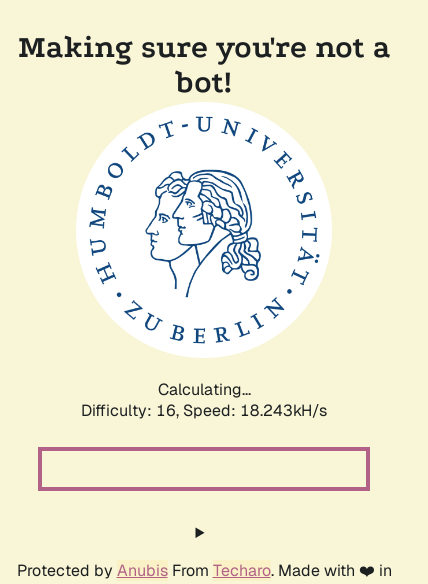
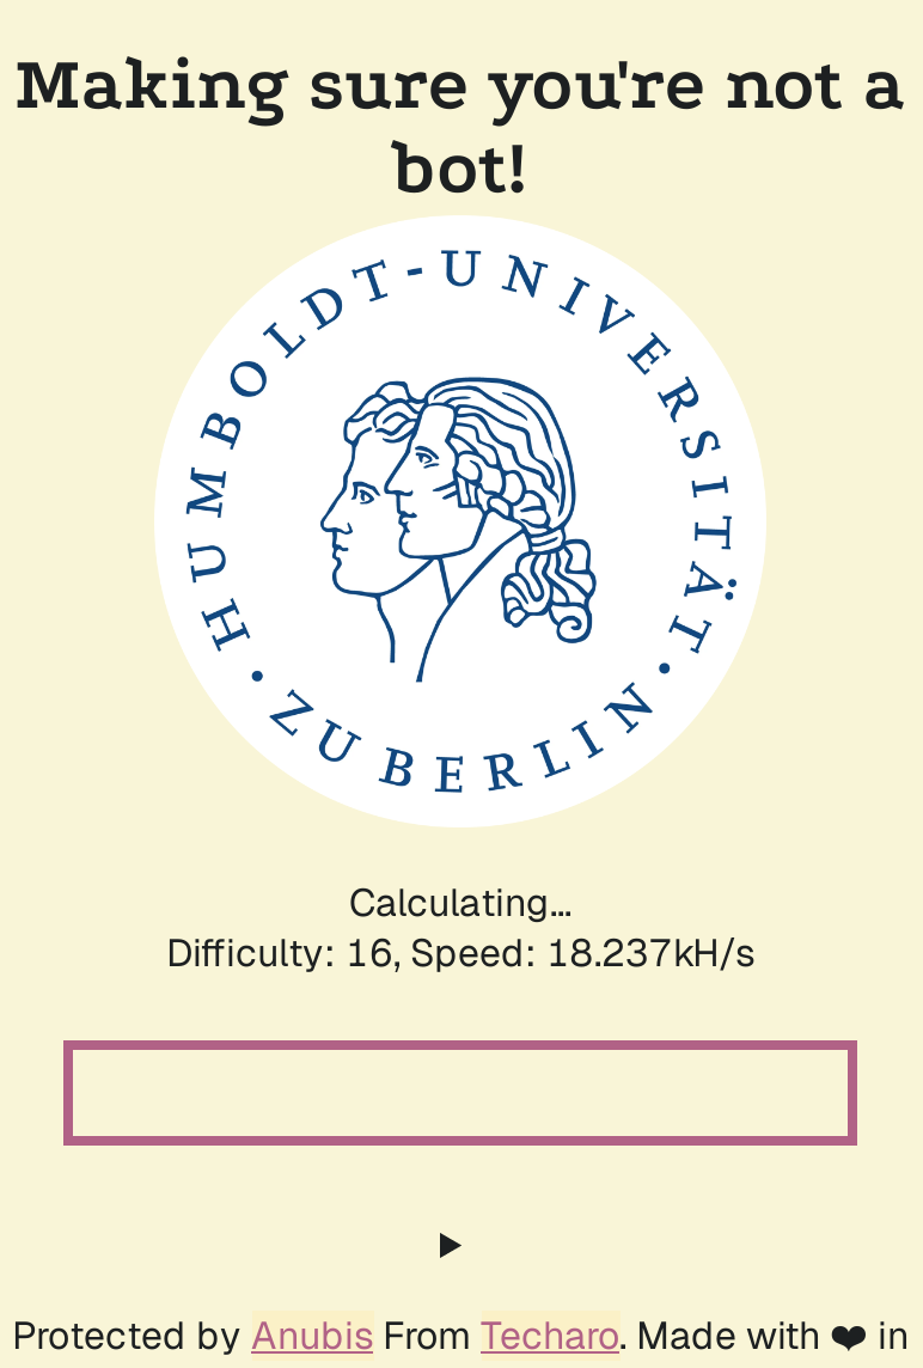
[81,400,327,421] Difficulty: 16, Speed: 18.243kH/s -> [166,928,754,978] Difficulty: 16, Speed: 18.237kH/s

